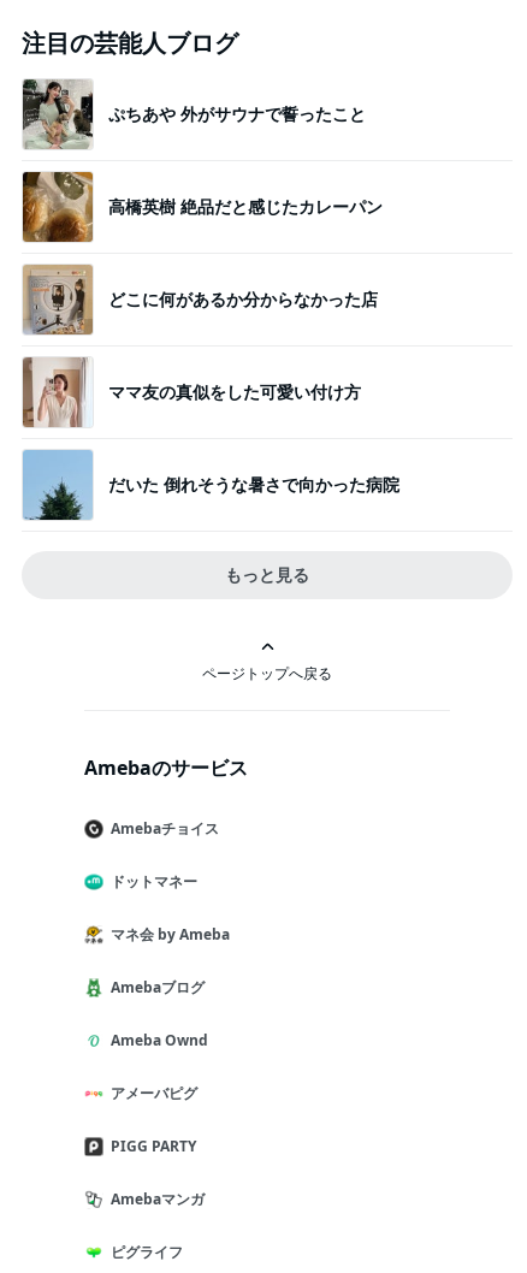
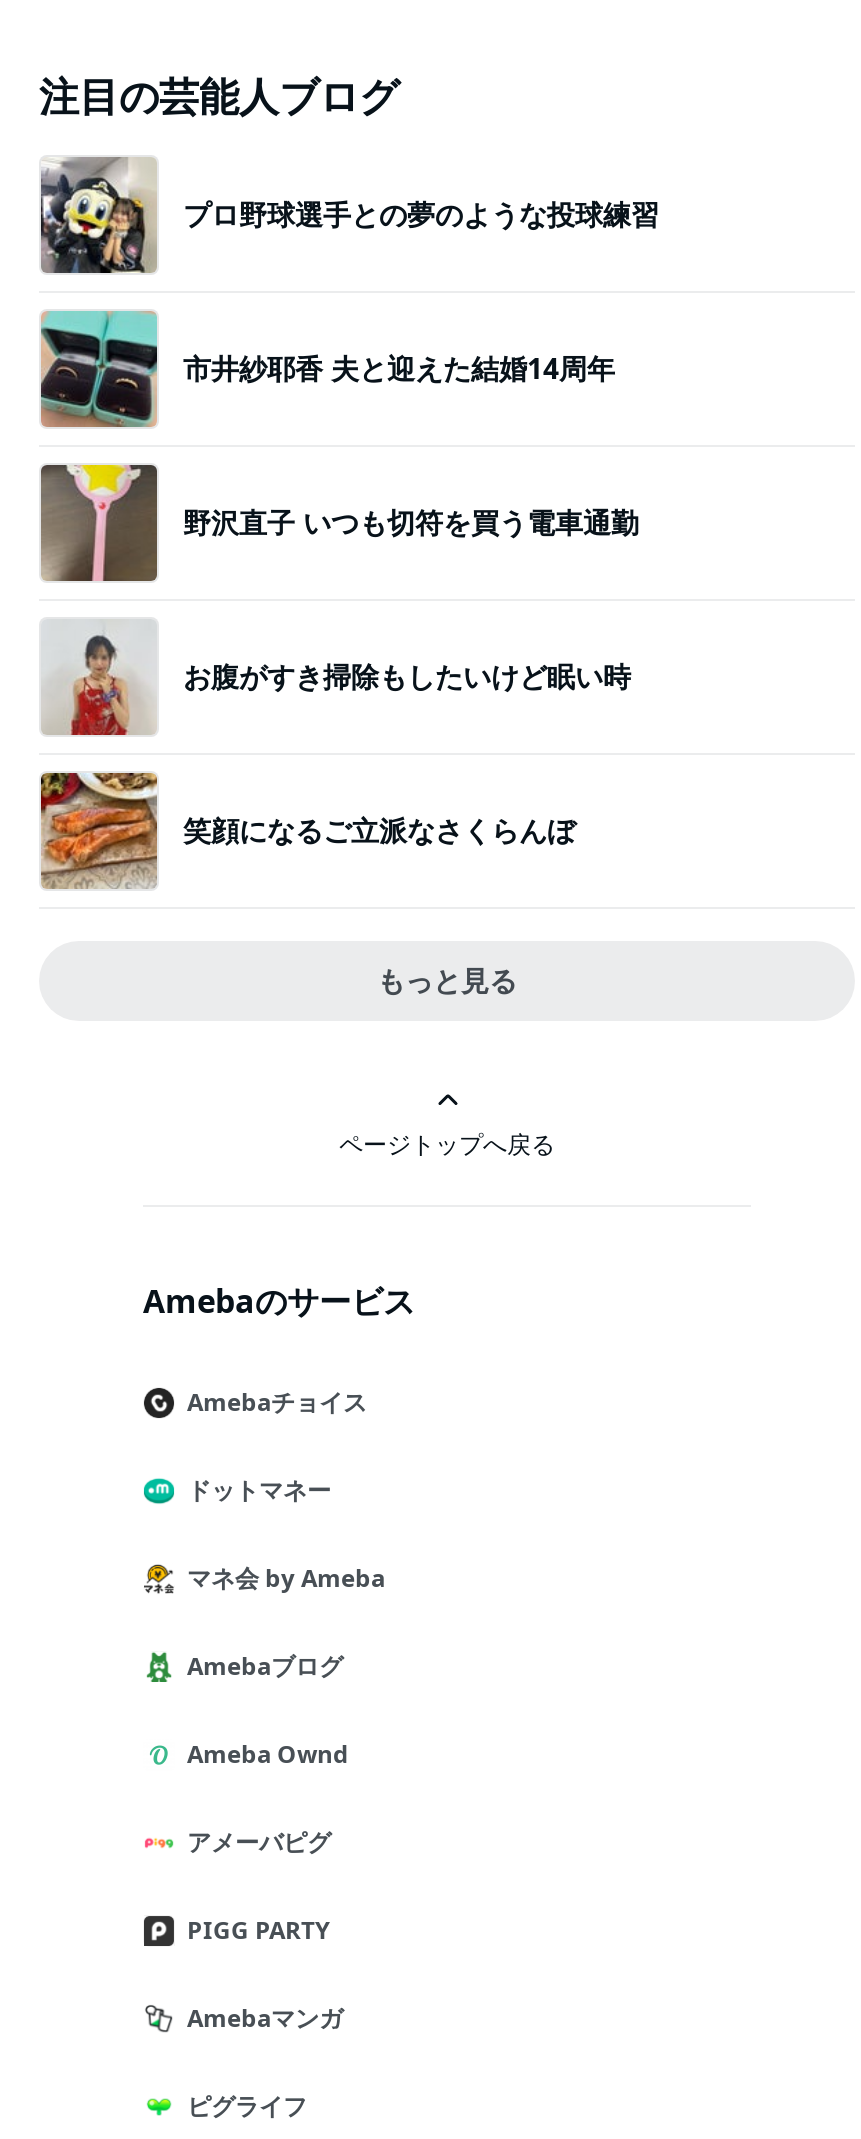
[22,78,366,150] [image] | ぷちあや 外がサウナで誓ったこと -> [39,157,659,275] [image] | プロ野球選手との夢のような投球練習
[22,171,383,243] [image] | 高橋英樹 絶品だと感じたカレーパン -> [39,309,615,429] [image] | 市井紗耶香 夫と迎えた結婚14周年
[22,264,378,336] [image] | どこに何があるか分からなかった店 -> [39,463,639,583] [image] | 野沢直子 いつも切符を買う電車通勤
[22,356,361,428] [image] | ママ友の真似をした可愛い付け方 -> [41,621,631,737] [image] | お腹がすき掃除もしたいけど眠い時
[22,449,399,521] [image] | だいた 倒れそうな暑さで向かった病院 -> [39,771,575,889] [image] | 笑顔になるご立派なさくらんぼ

